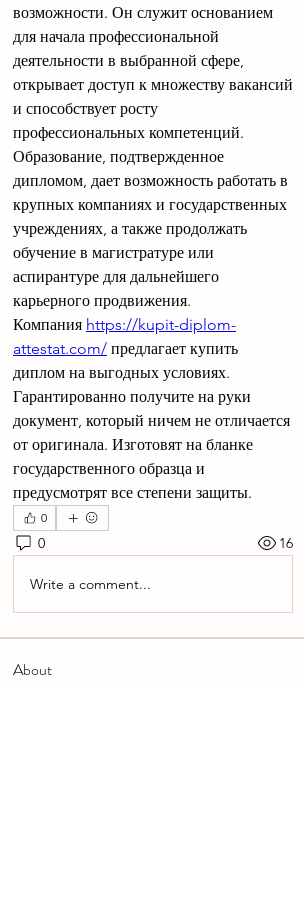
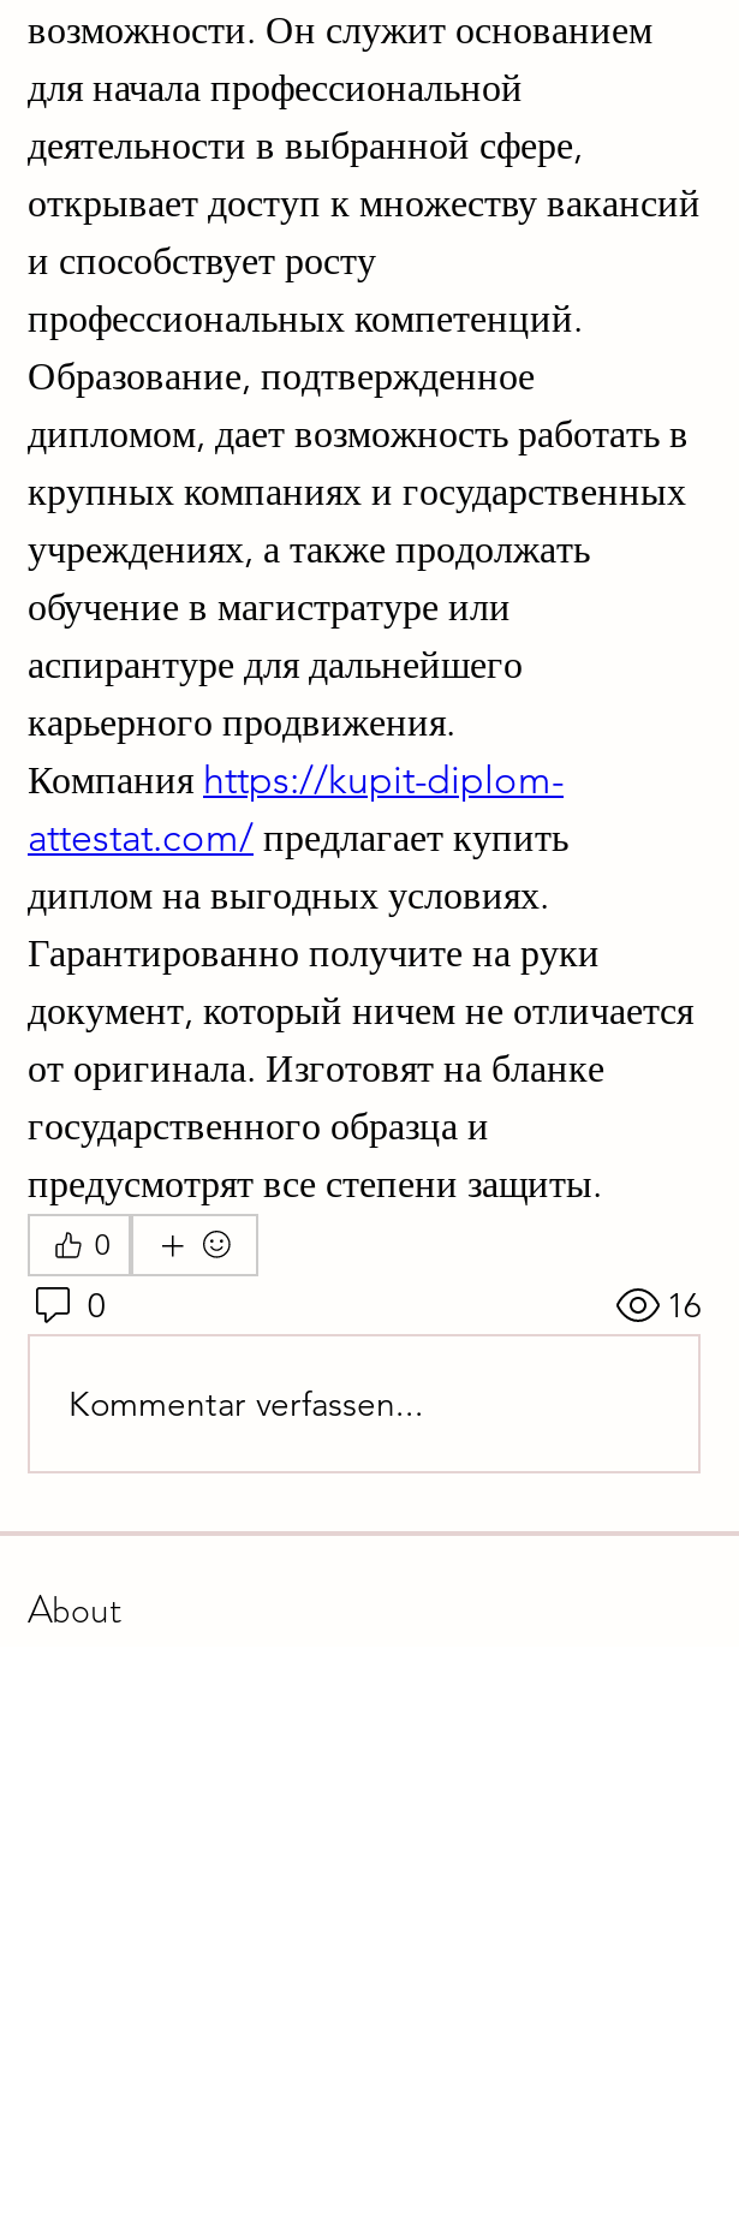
[30,574,151,592] Write a comment... -> [68,1381,424,1424] Kommentar verfassen...

